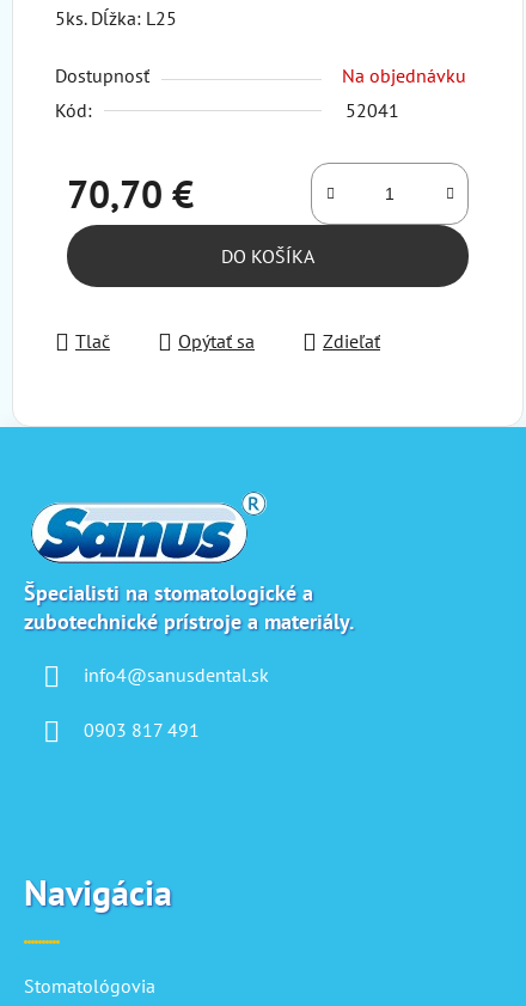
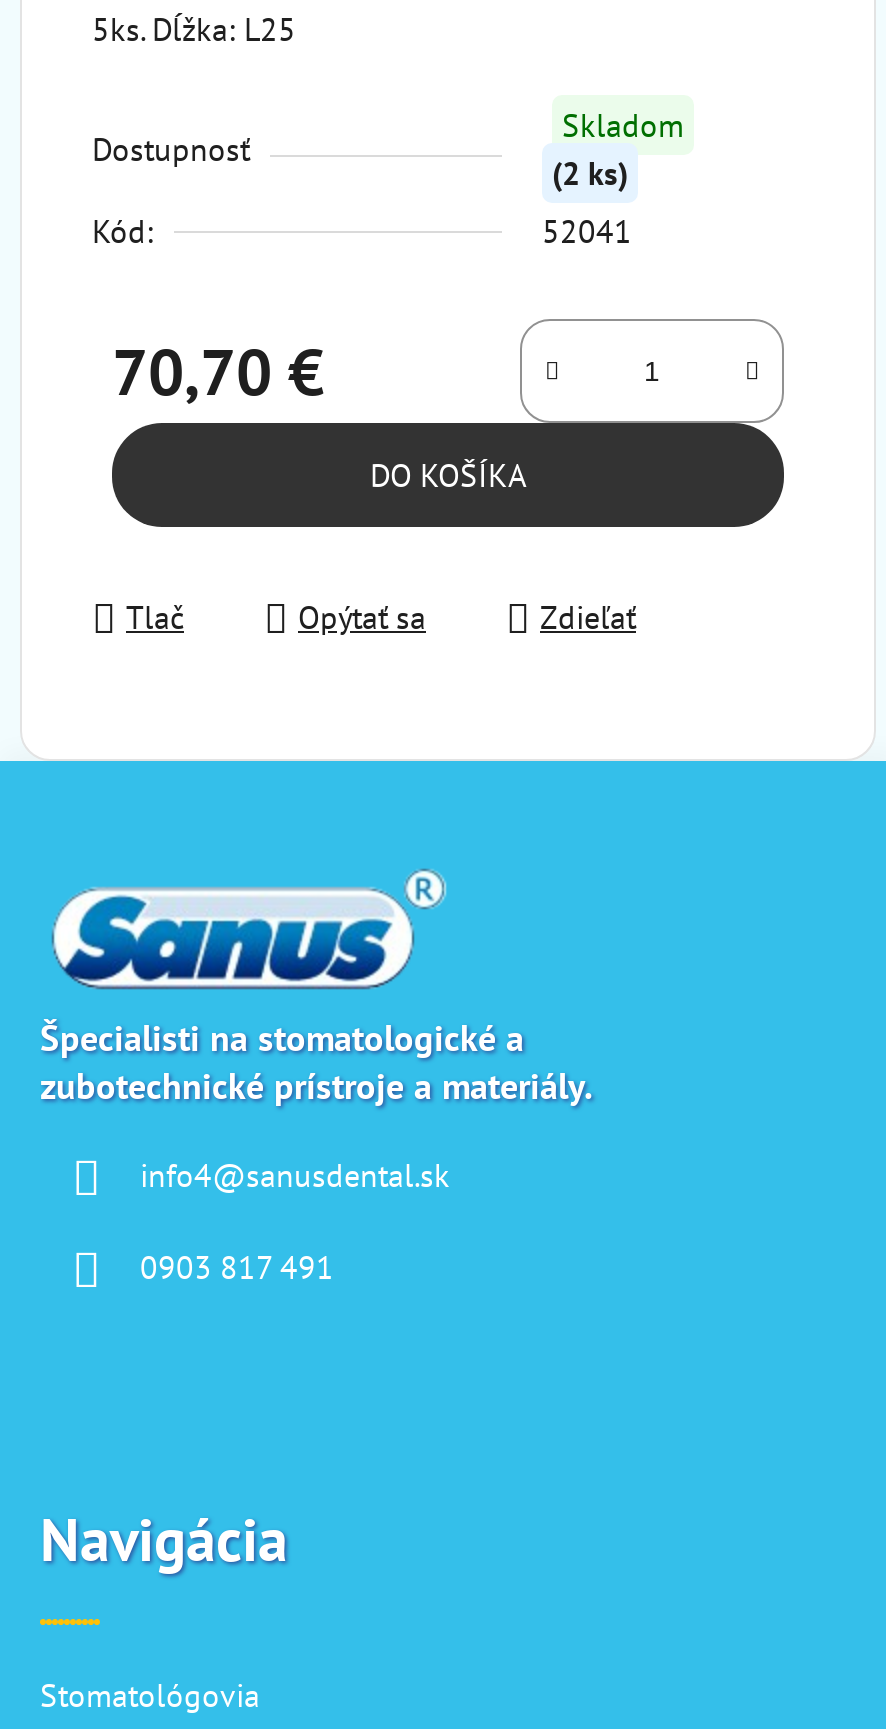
[342,63,466,87] Na objednávku -> [552,105,684,193] Skladom | (2 ks)

